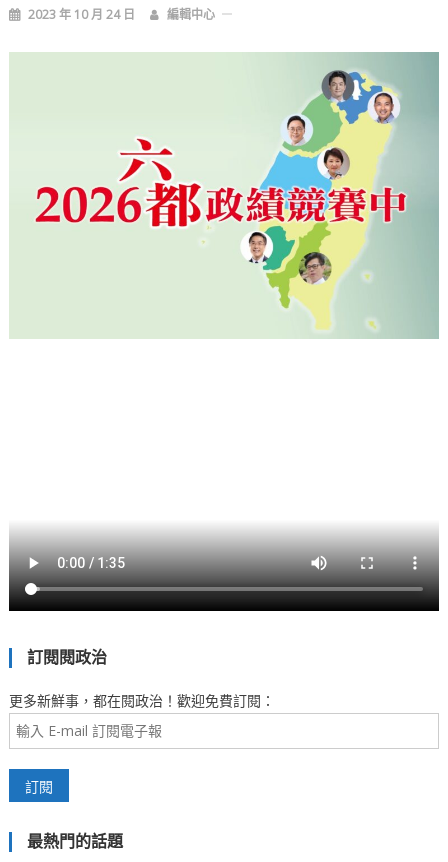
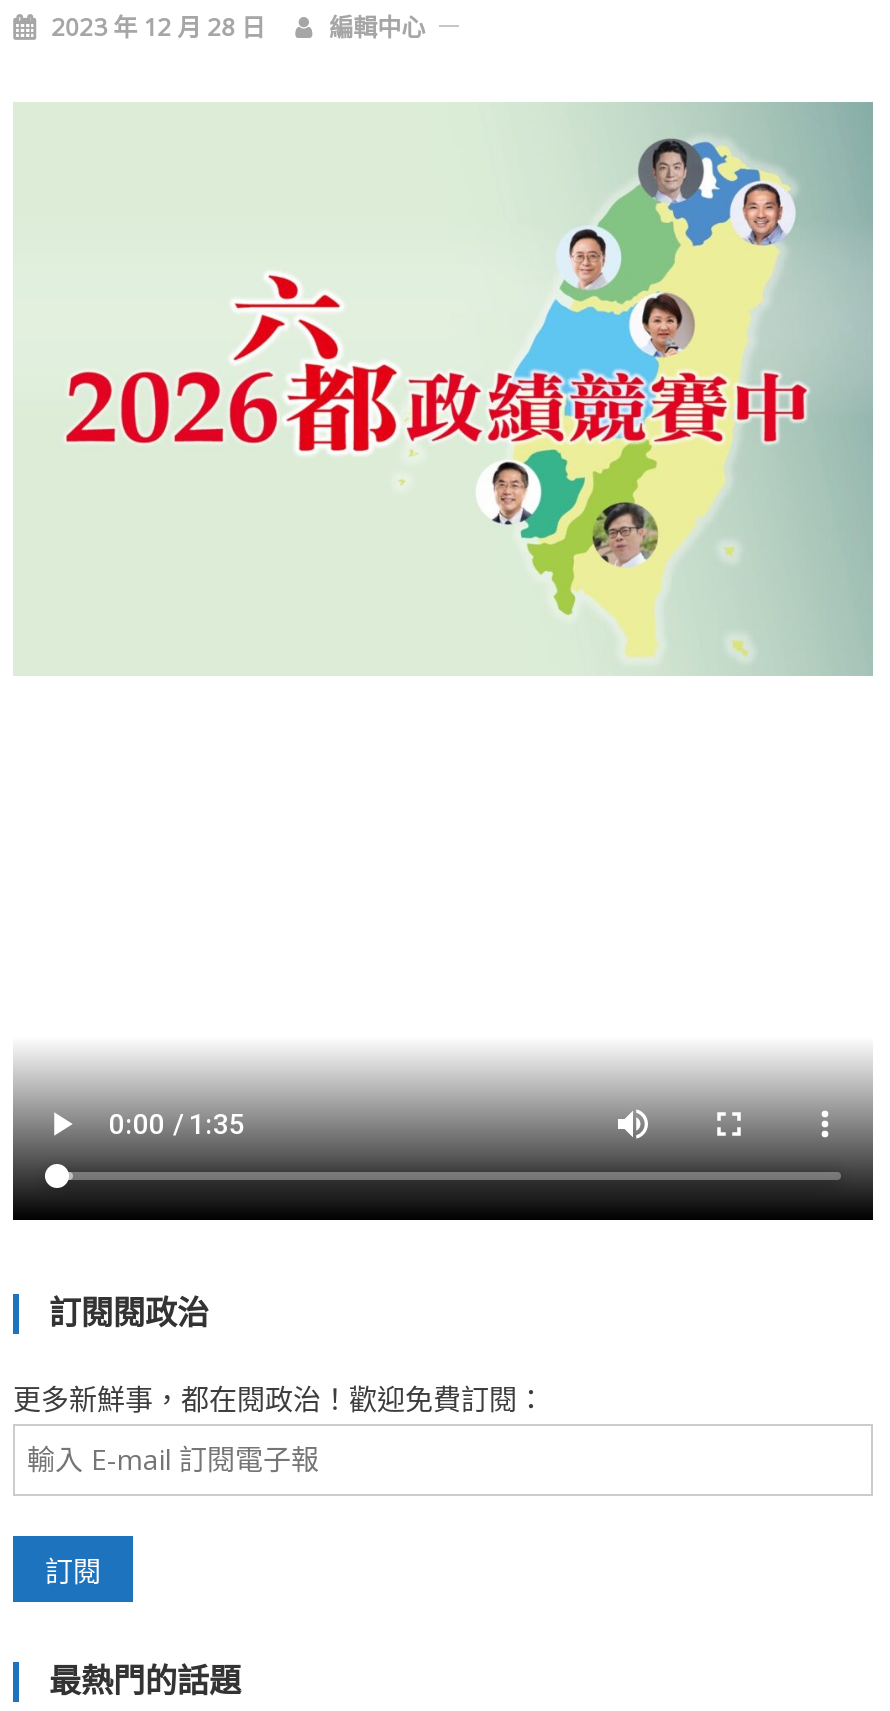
[28,6,215,23] 2023 年 10 月 24 日 編輯中心 -> [51,10,425,44] 2023 年 12 月 28 日 編輯中心

